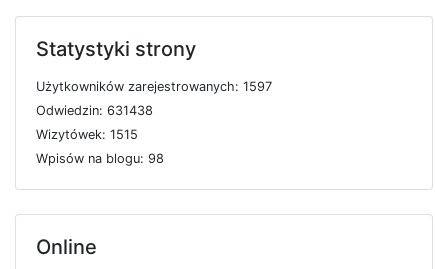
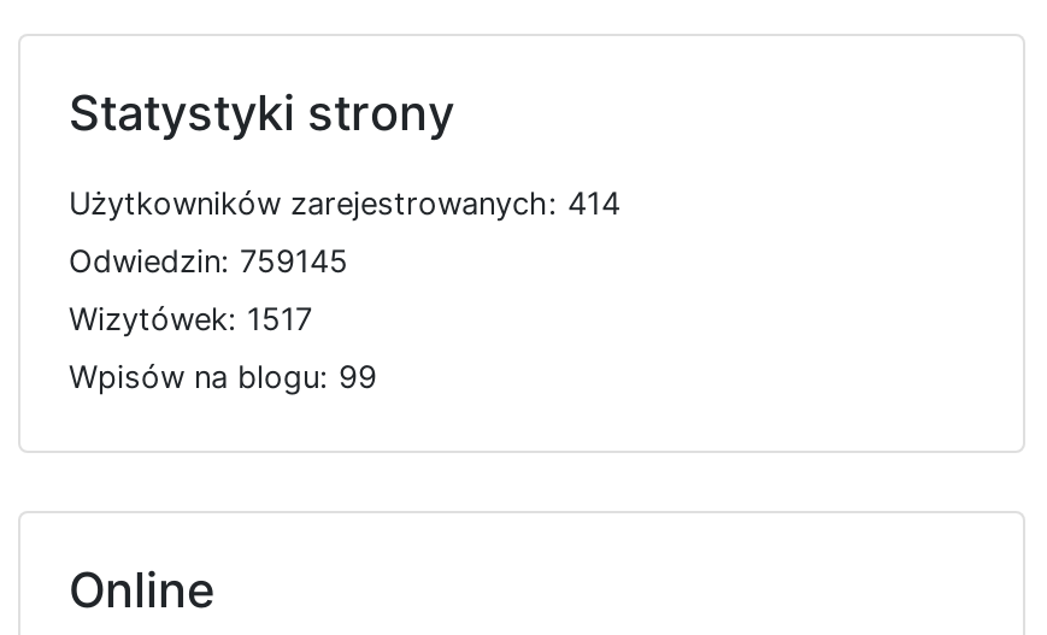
[36,79,272,94] Użytkowników zarejestrowanych: 1597 -> [69,186,620,222] Użytkowników zarejestrowanych: 414
[36,103,153,118] Odwiedzin: 631438 -> [69,243,348,280] Odwiedzin: 759145
[36,127,138,142] Wizytówek: 1515 -> [69,301,312,337] Wizytówek: 1517
[36,151,164,166] Wpisów na blogu: 98 -> [69,359,377,395] Wpisów na blogu: 99

